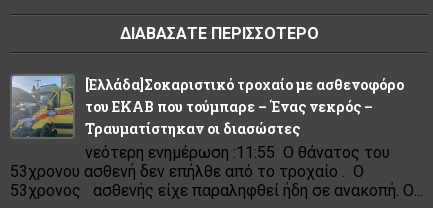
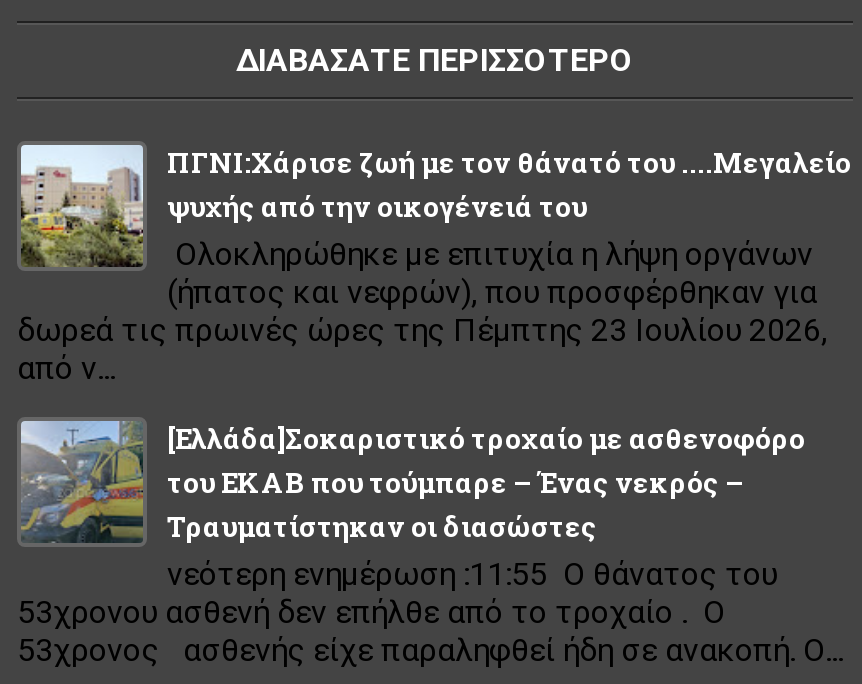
none -> [17,143,851,387] [image] | ΠΓΝΙ:Χάρισε ζωή με τον θάνατό του ....Μεγαλείο | ψυχής από την οικογένειά του | Ολοκληρώθηκε με επιτυχία η λήψη οργάνων | (ήπατος και νεφρών), που προσφέρθηκαν για | δωρεά τις πρωινές ώρες της Πέμπτης 23 Ιουλίου 2026, | από ν...

